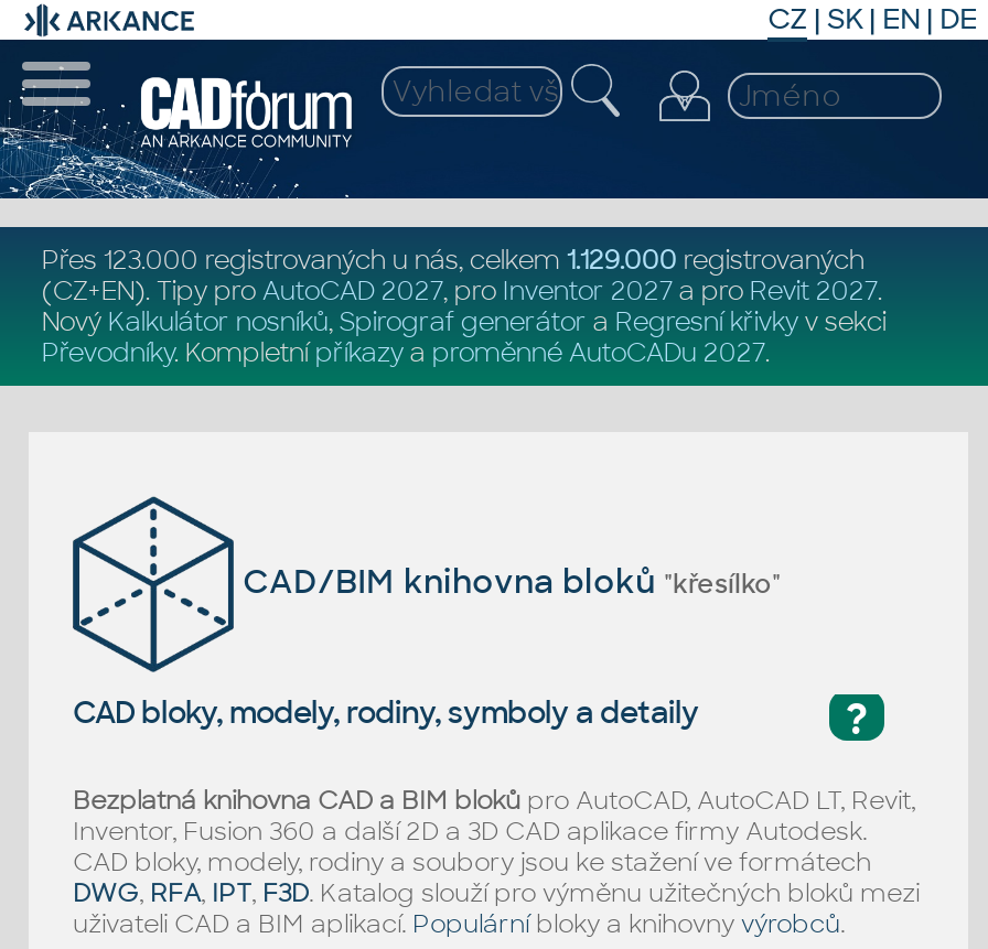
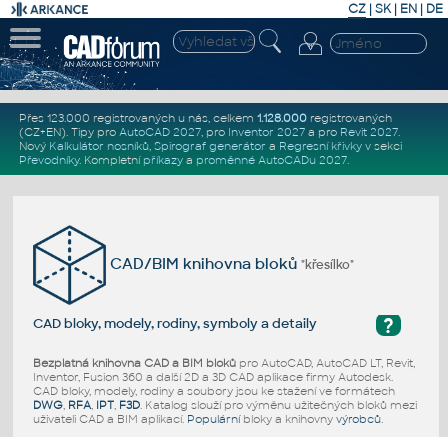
[41,245,864,276] Přes 123.000 registrovaných u nás, celkem 1.129.000 registrovaných -> [19,111,392,125] Přes 123.000 registrovaných u nás, celkem 1.128.000 registrovaných

